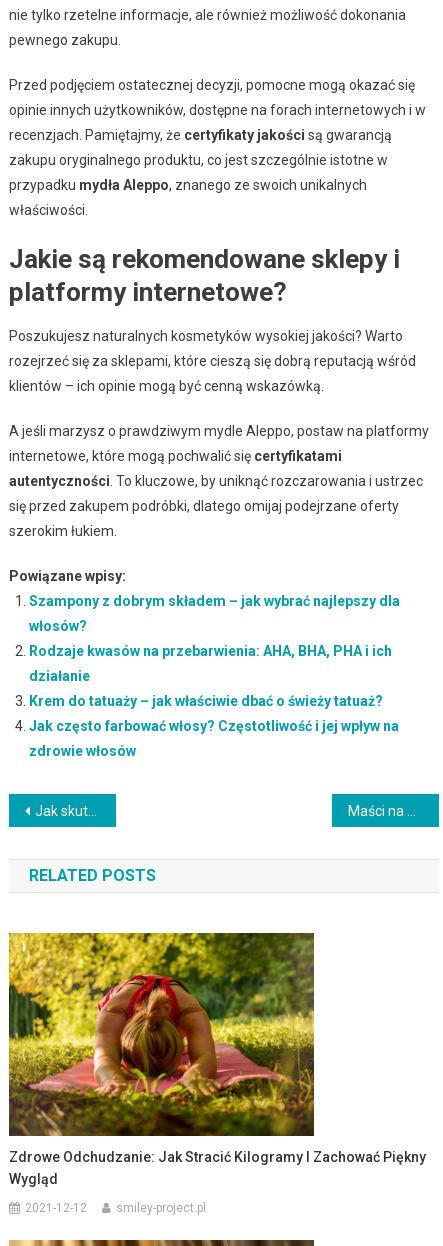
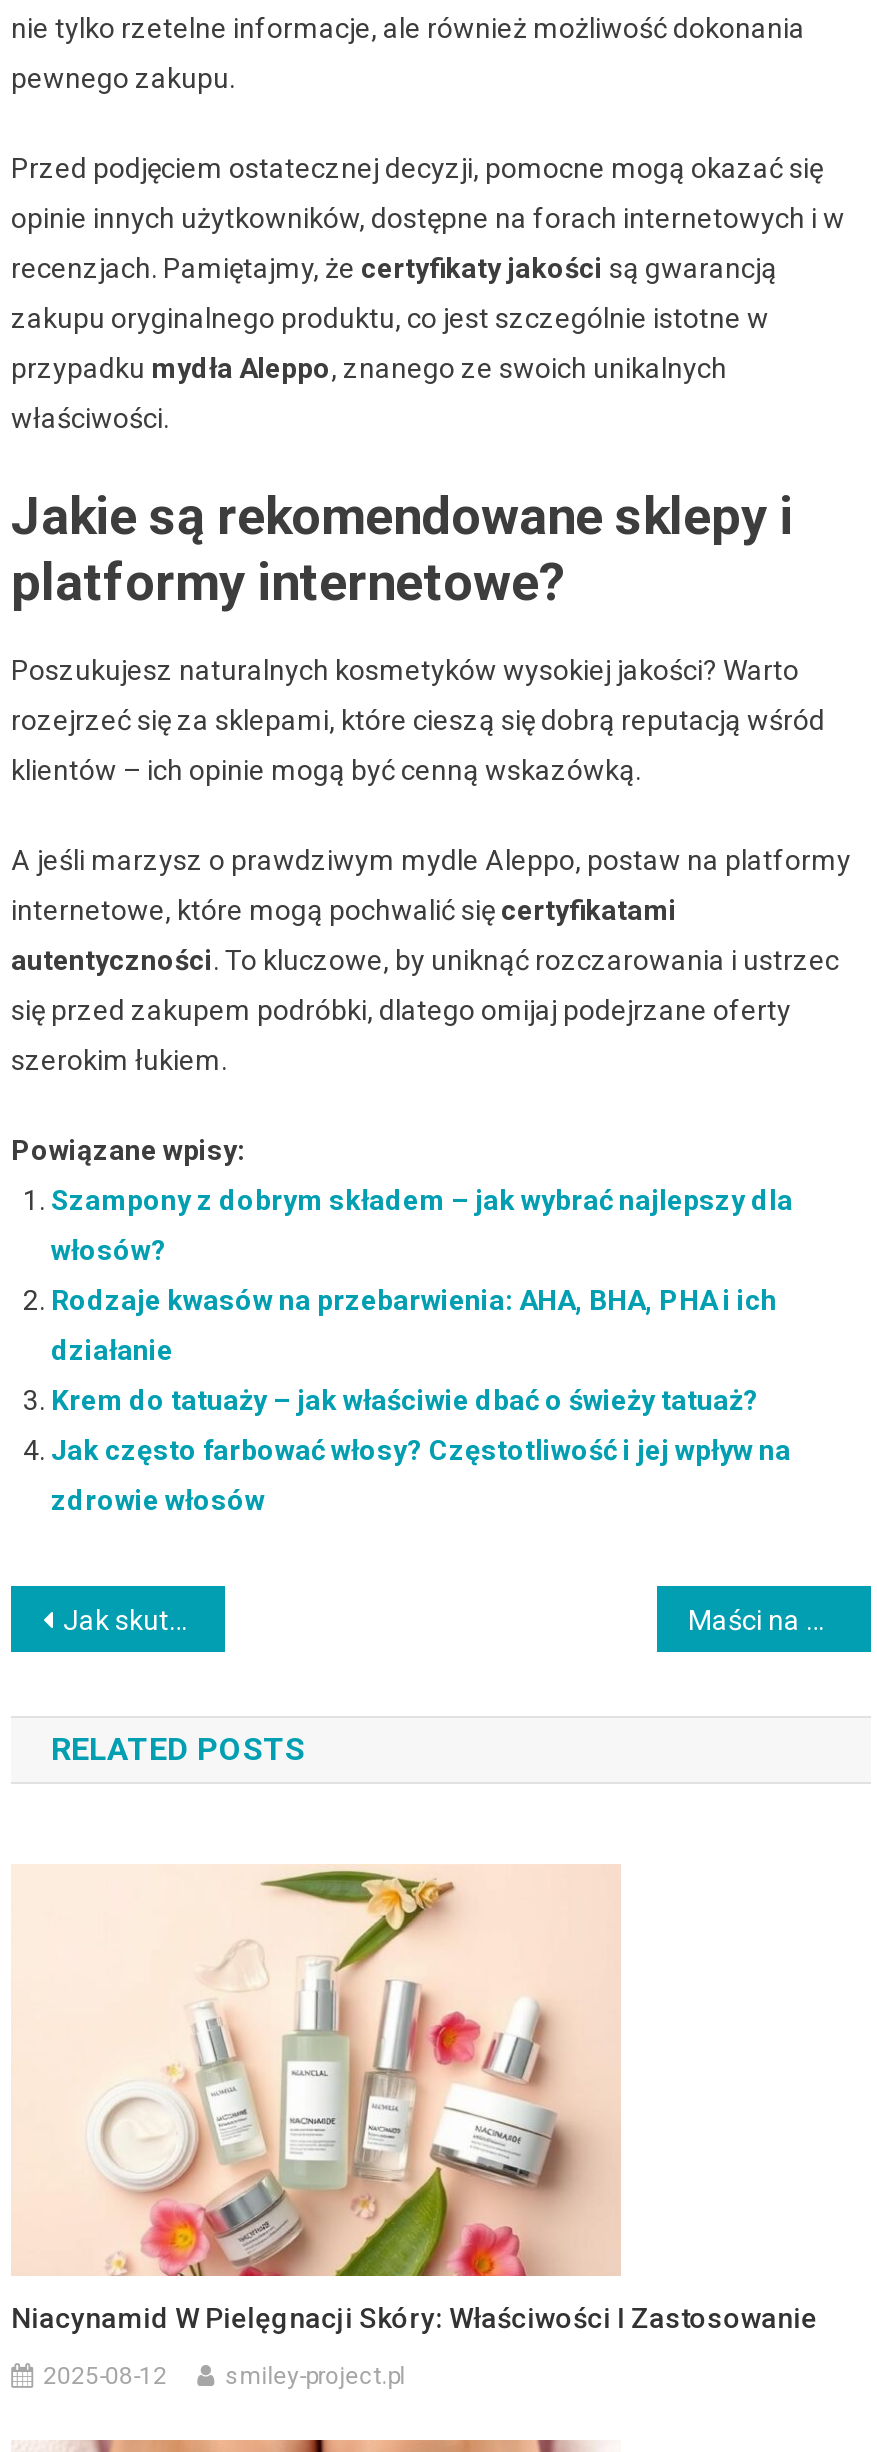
[8,932,426,1187] [image] | Zdrowe Odchudzanie: Jak Stracić Kilogramy I Zachować Piękny | Wygląd -> [11,1864,817,2334] [image] | Niacynamid W Pielęgnacji Skóry: Właściwości I Zastosowanie
[25,1201,87,1215] 2021-12-12 -> [43,2362,167,2390] 2025-08-12

